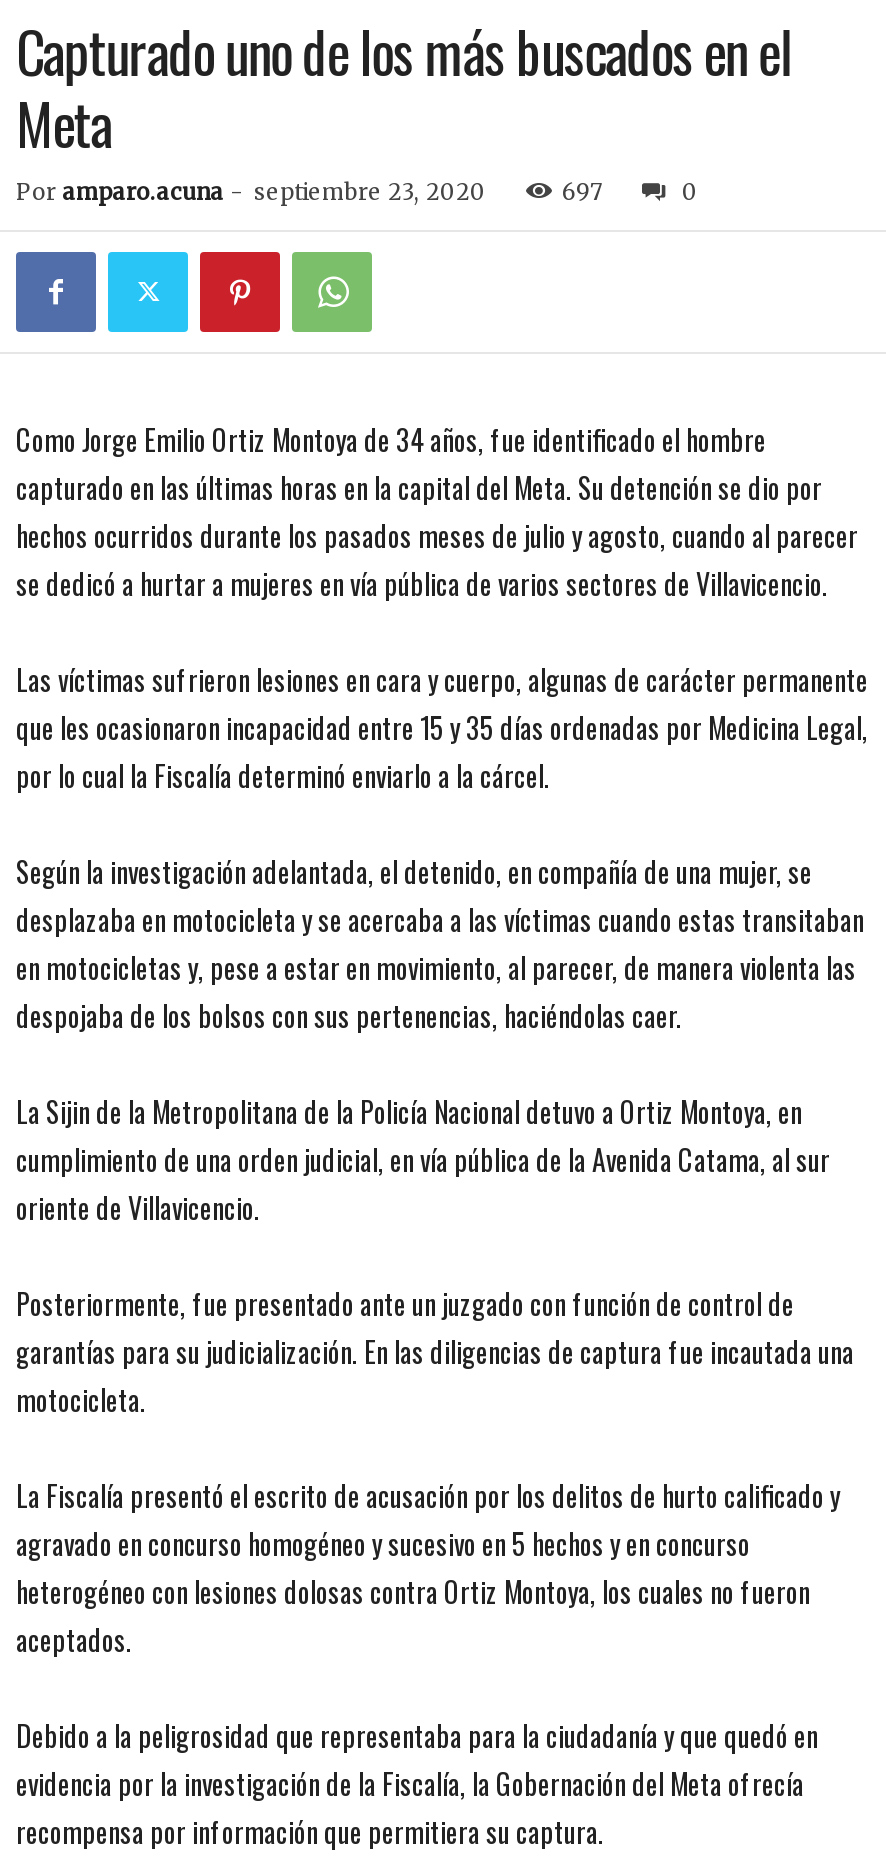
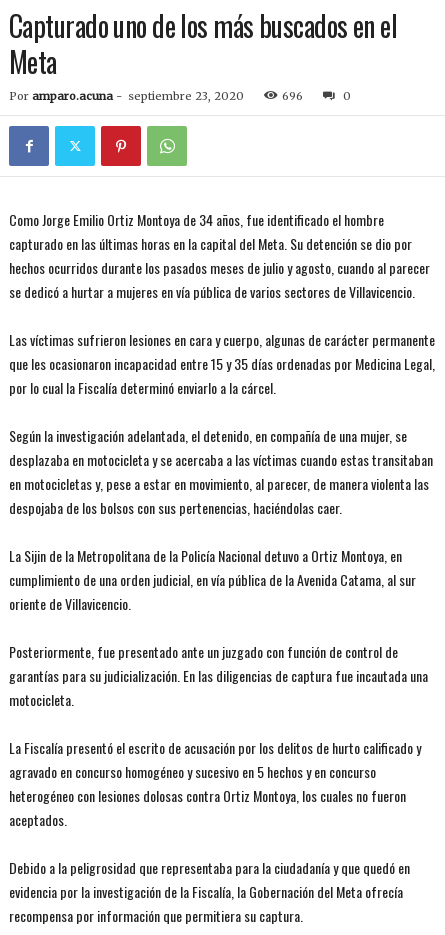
[562,178,602,206] 697 -> [282,89,303,103] 696

